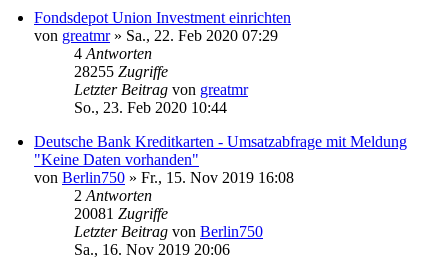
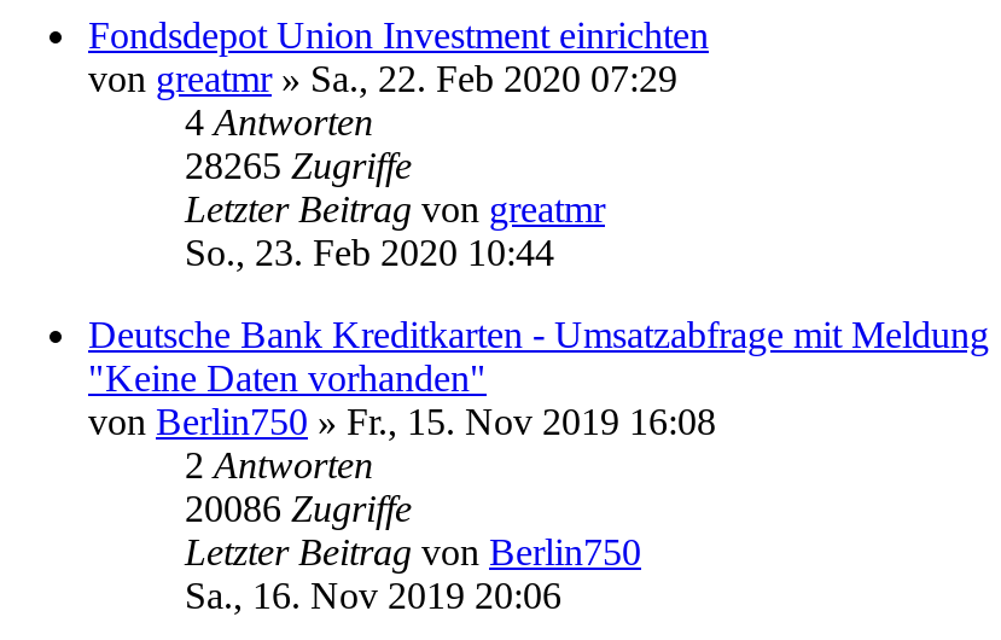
[74,63,168,80] 28255 Zugriffe -> [185,145,412,186] 28265 Zugriffe
[74,205,168,222] 20081 Zugriffe -> [185,488,412,529] 20086 Zugriffe

